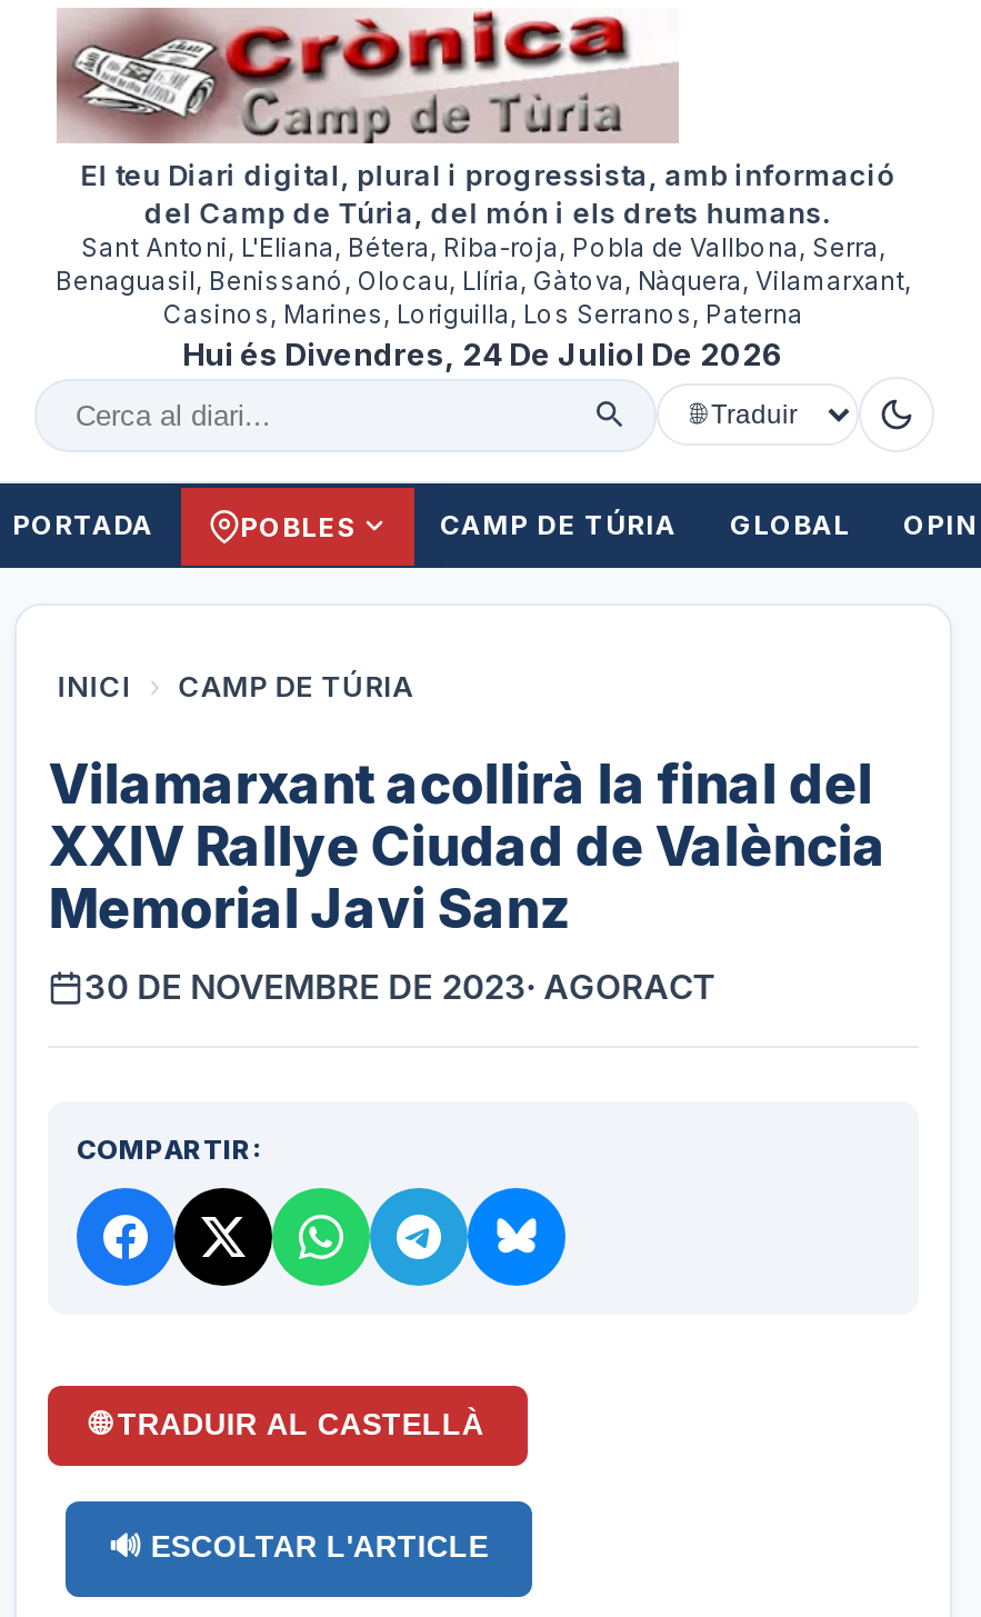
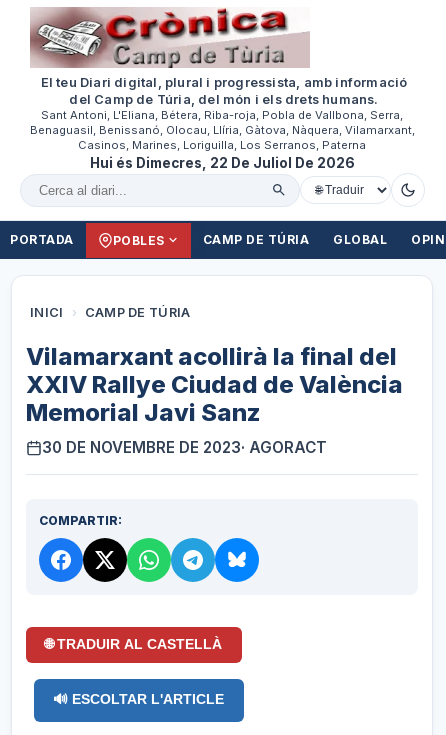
[182,338,784,373] Hui és Divendres, 24 De Juliol De 2026 -> [89,155,354,171] Hui és Dimecres, 22 De Juliol De 2026

